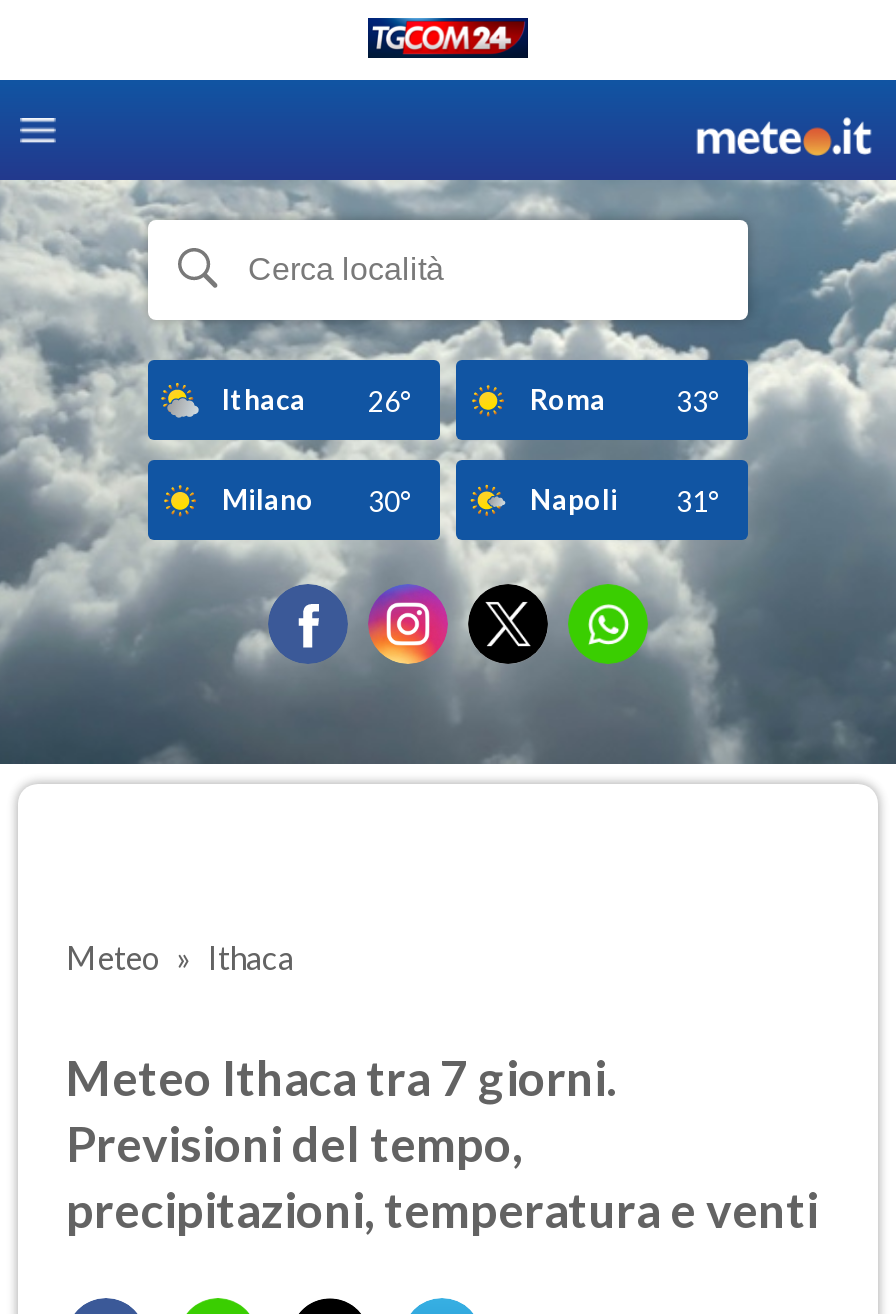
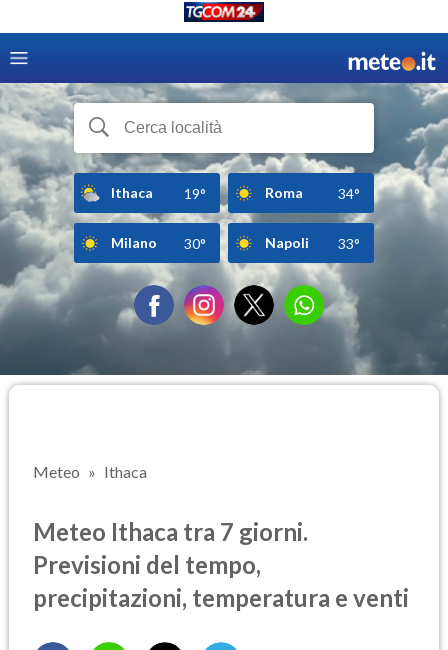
[222,381,412,417] Ithaca 26° -> [111,183,206,201] Ithaca 19°
[676,383,720,417] 33° -> [338,184,360,201] 34°
[530,481,720,517] Napoli 31° -> [265,233,360,251] Napoli 33°

